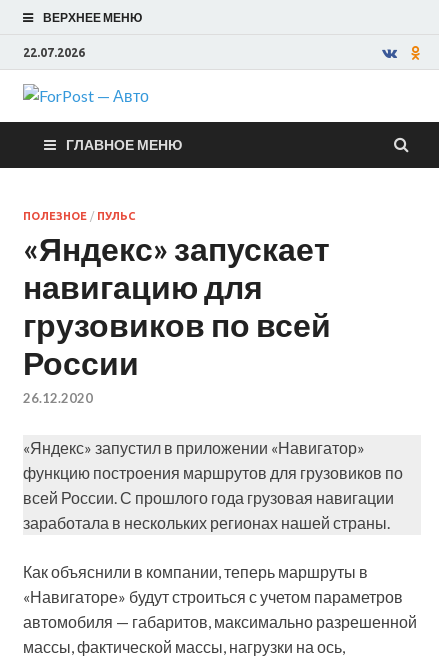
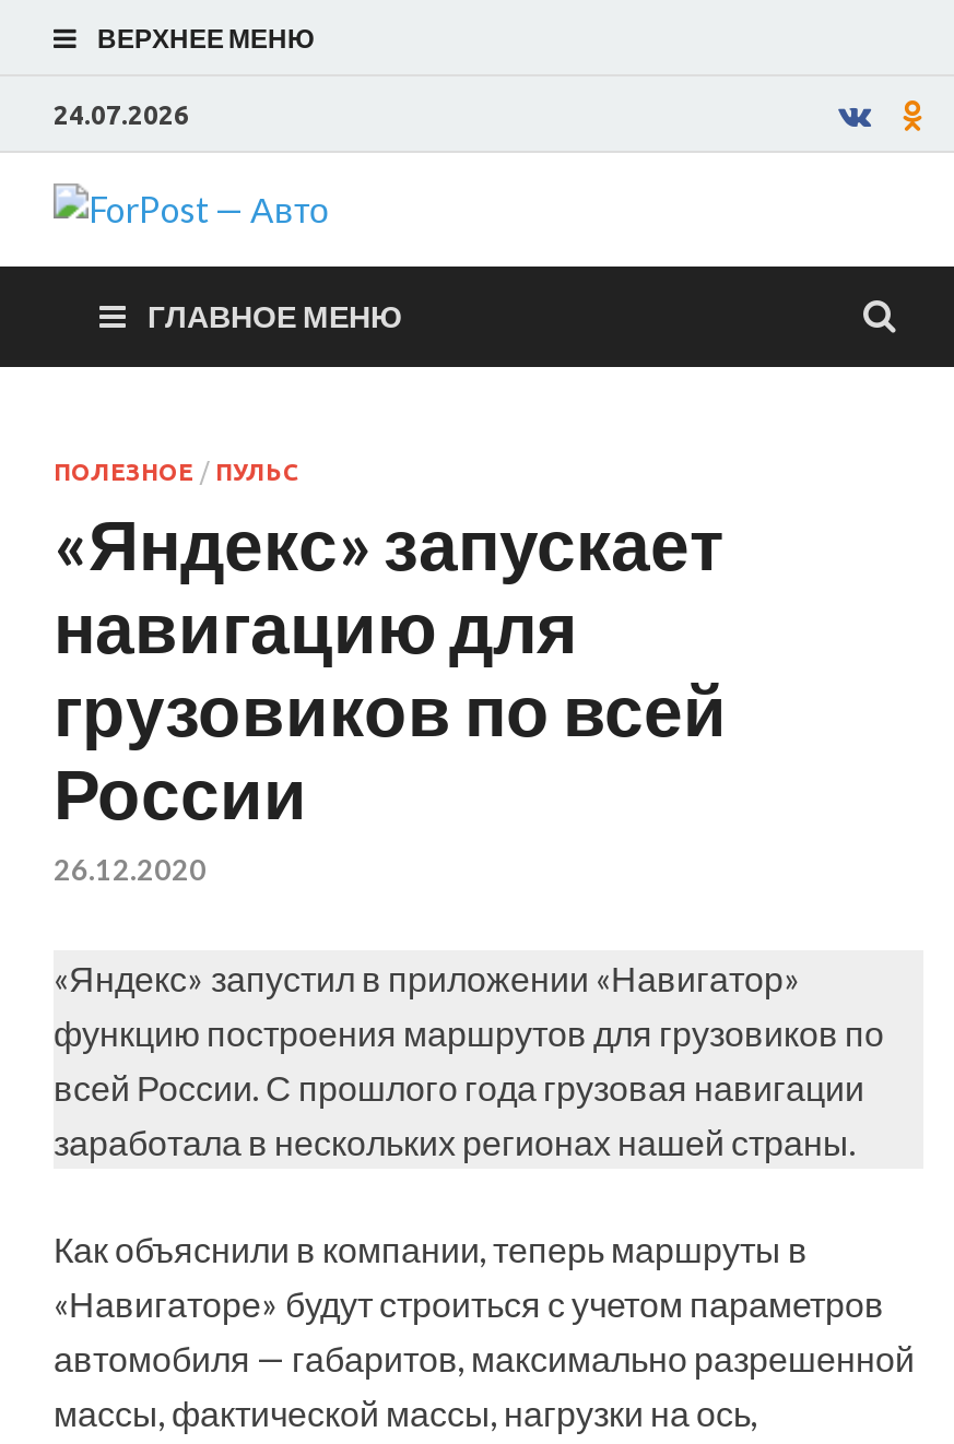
[23,45,85,58] 22.07.2026 -> [54,99,189,128] 24.07.2026

